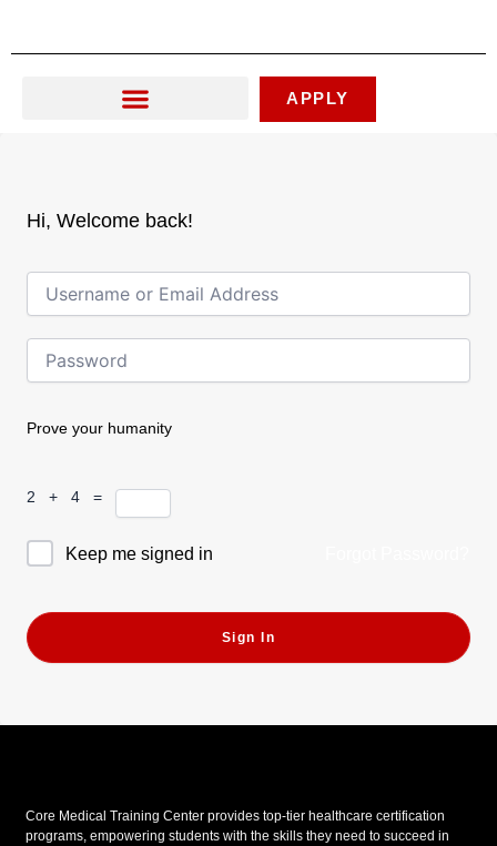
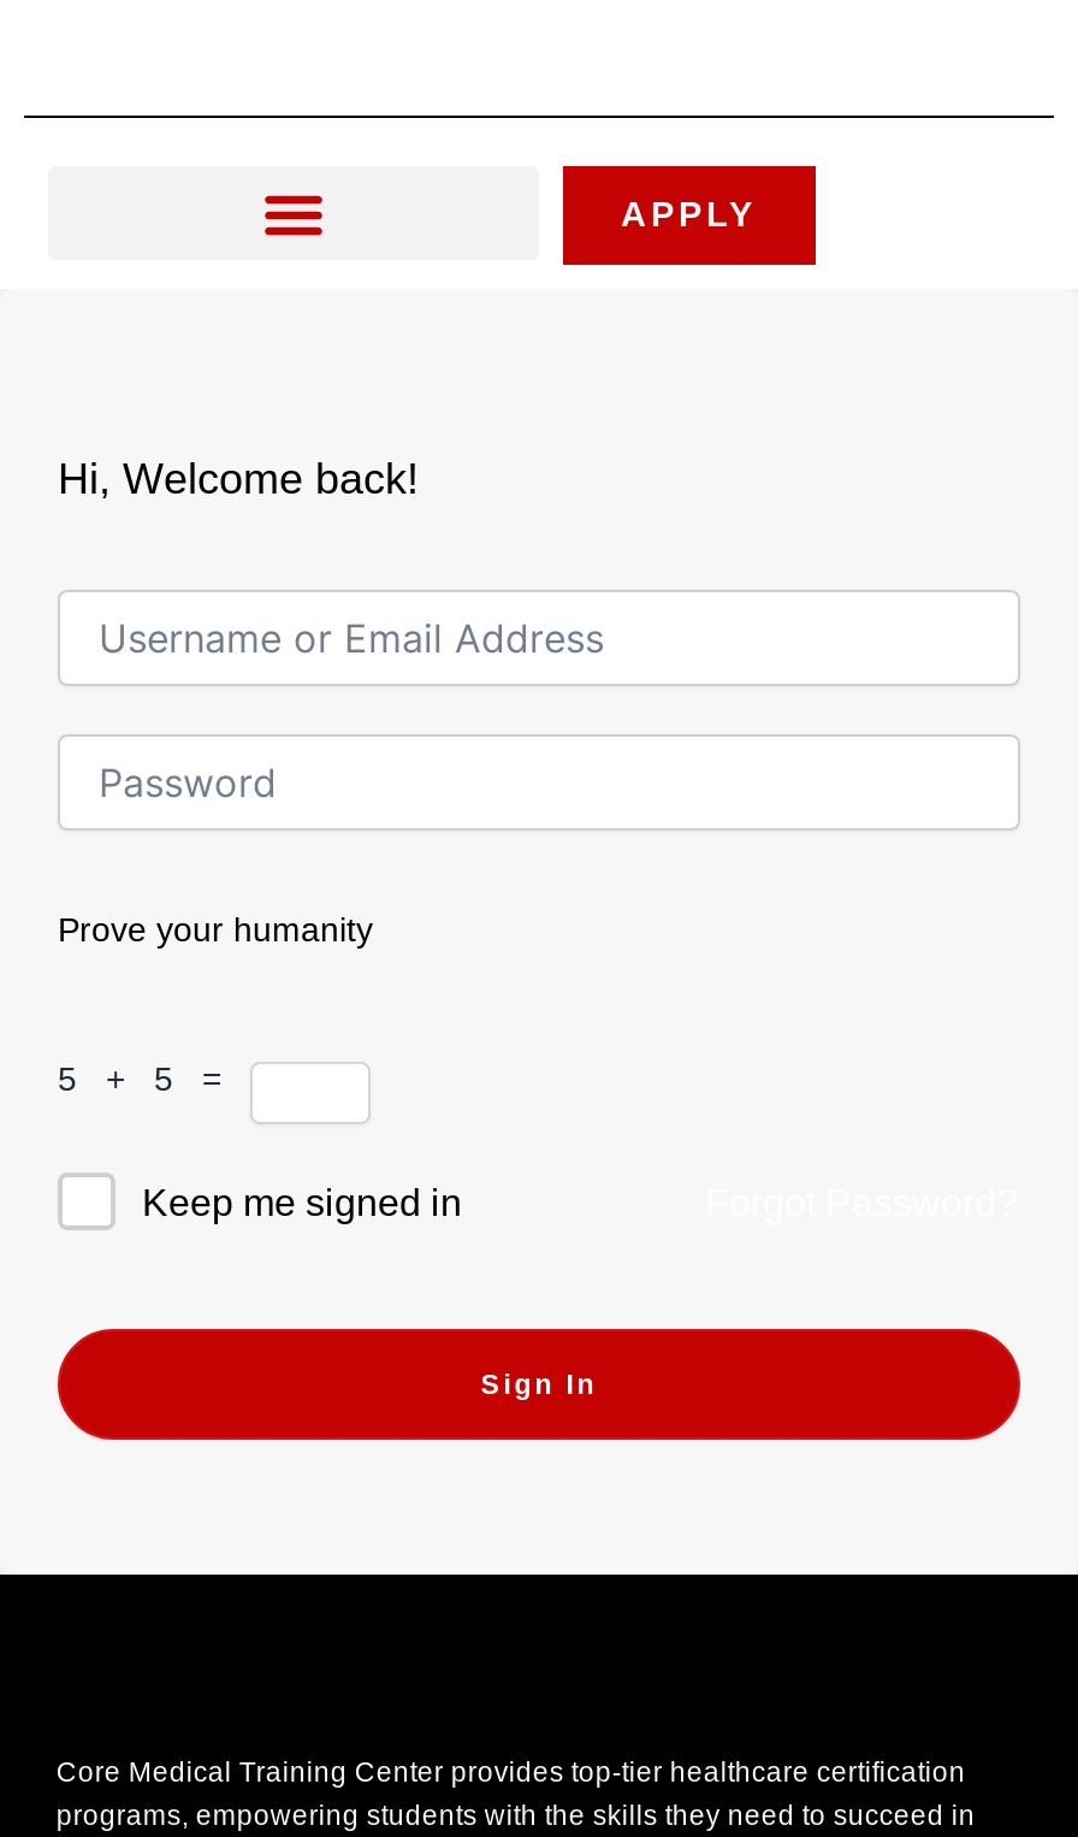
[27,487,115,505] 2 + 4 = -> [58,1058,250,1097] 5 + 5 =

